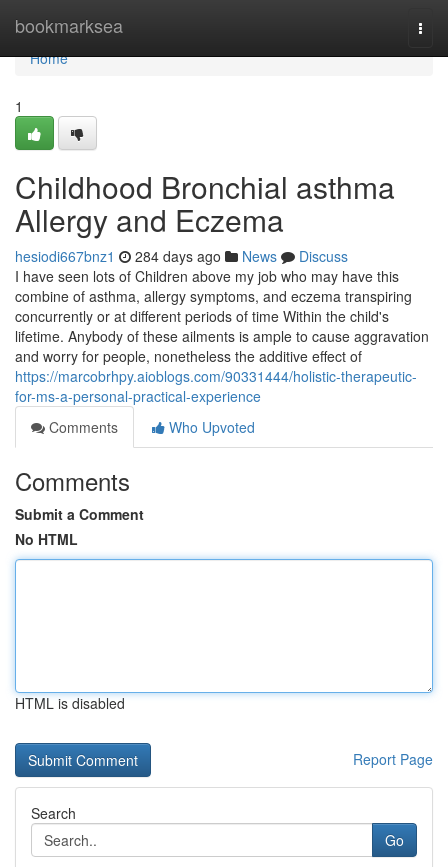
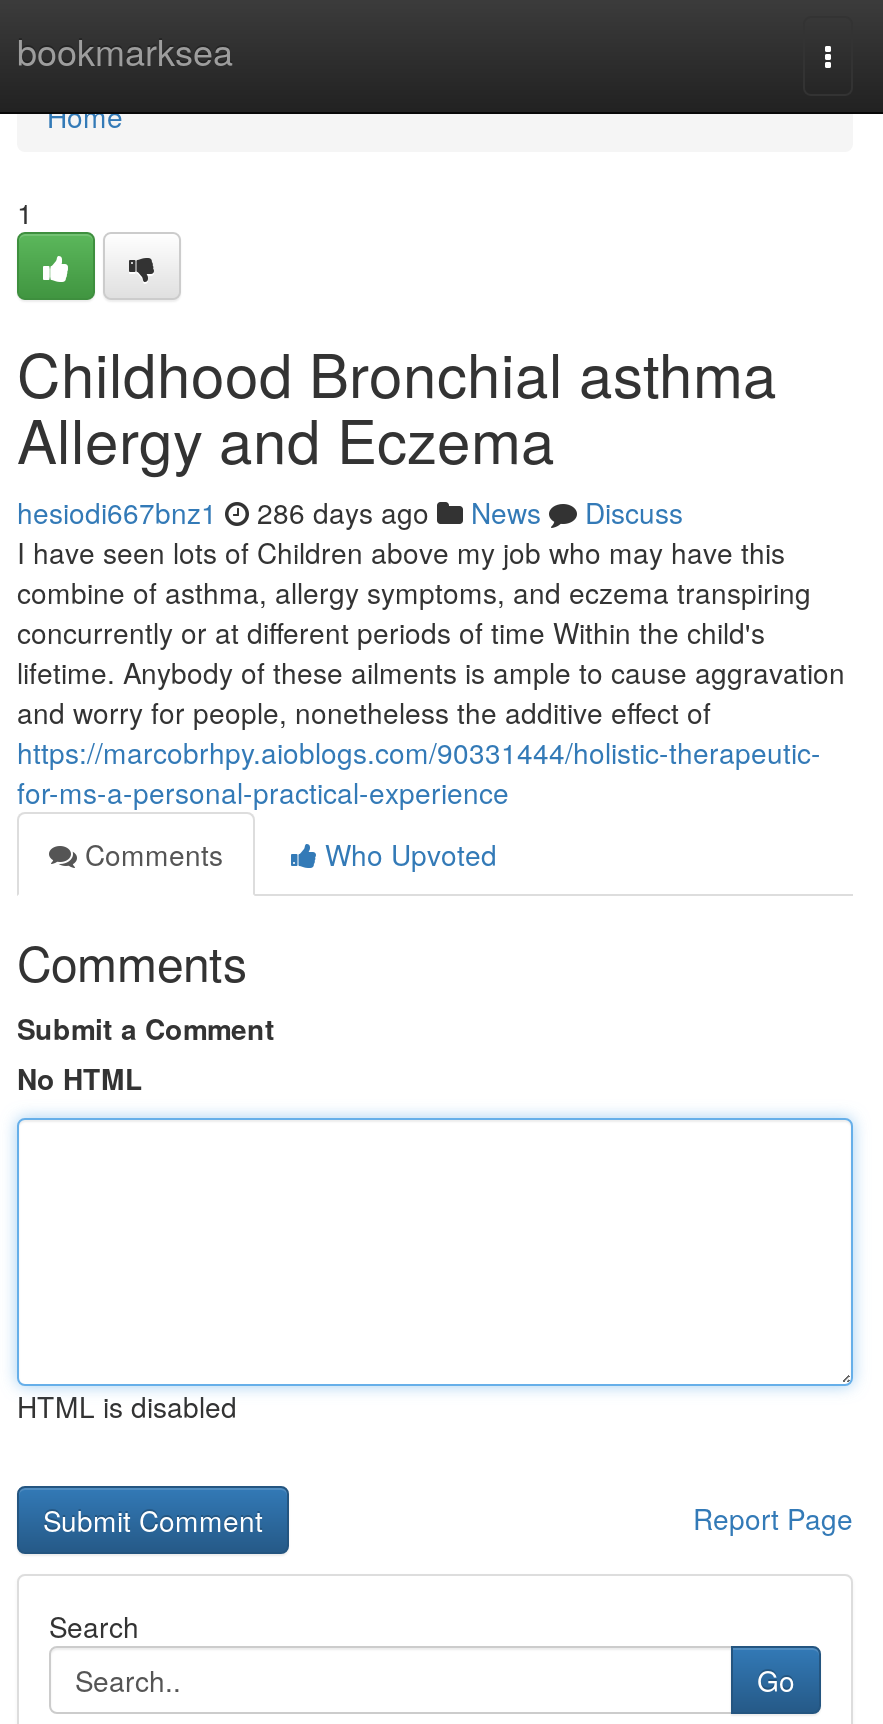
[15,246,348,266] hesiodi667bnz1 284 days ago News Discuss -> [17,492,683,532] hesiodi667bnz1 286 days ago News Discuss

